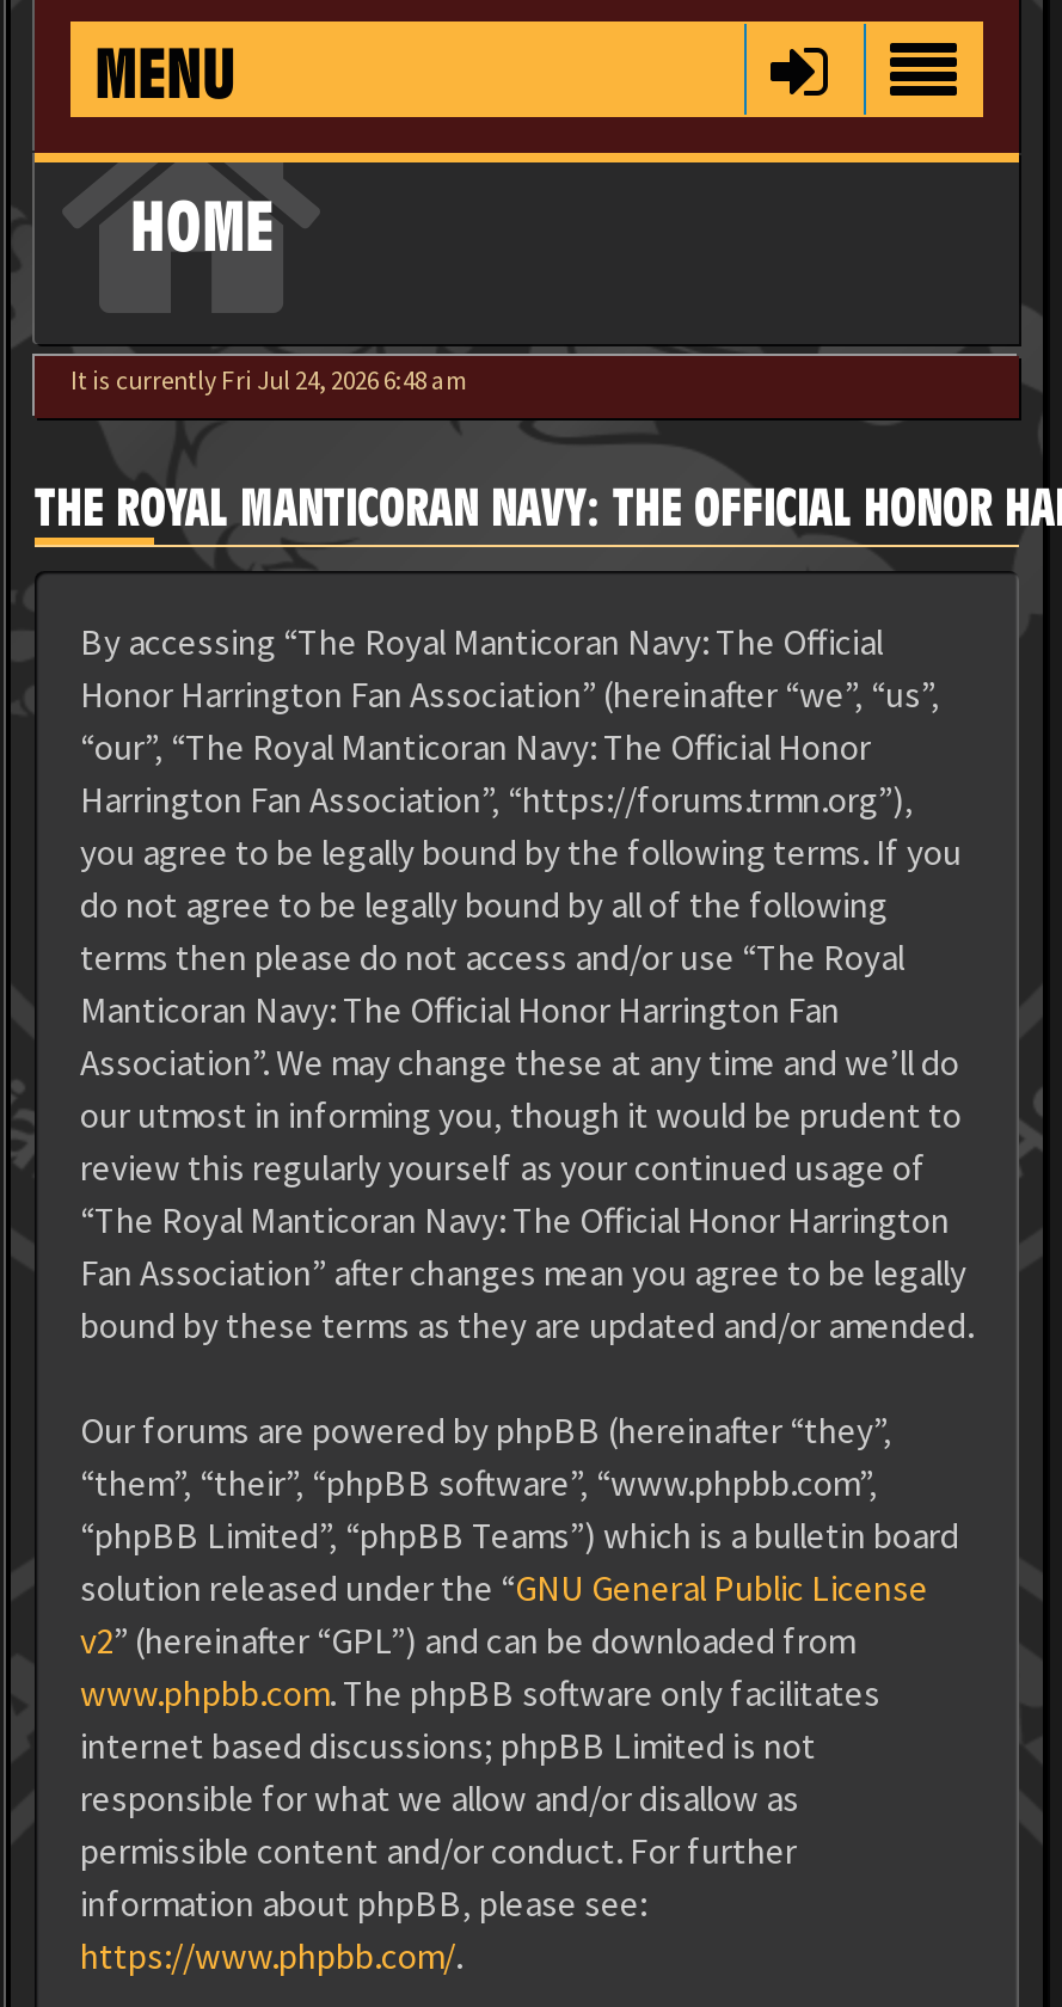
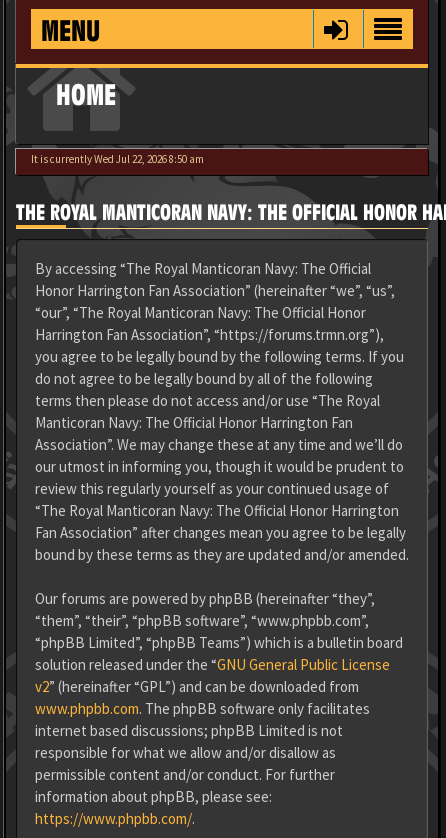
[70,363,467,397] It is currently Fri Jul 24, 2026 6:48 am -> [31,152,204,166] It is currently Wed Jul 22, 2026 8:50 am

